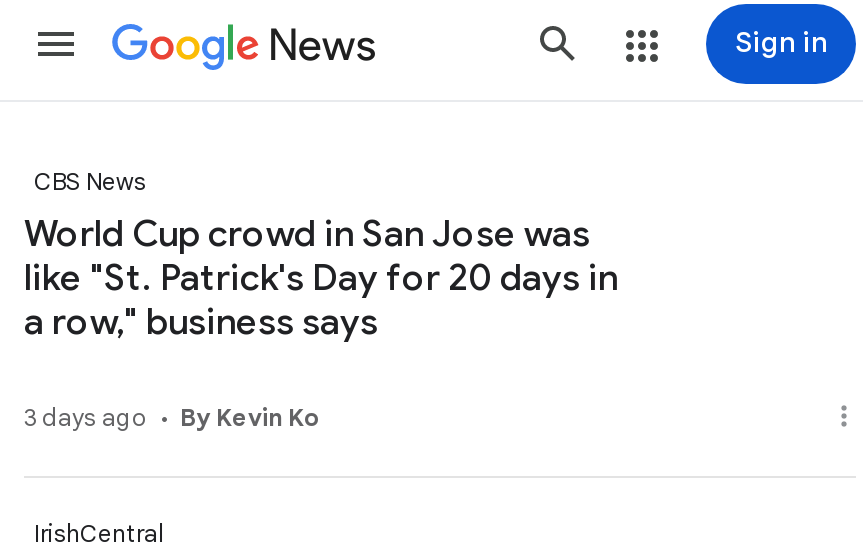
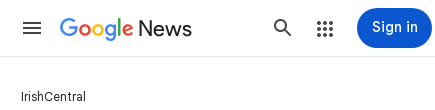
[24,165,618,431] CBS News | World Cup crowd in San Jose was | like "St. Patrick's Day for 20 days in | a row," business says | 3 days ago | By Kevin Ko -> none

